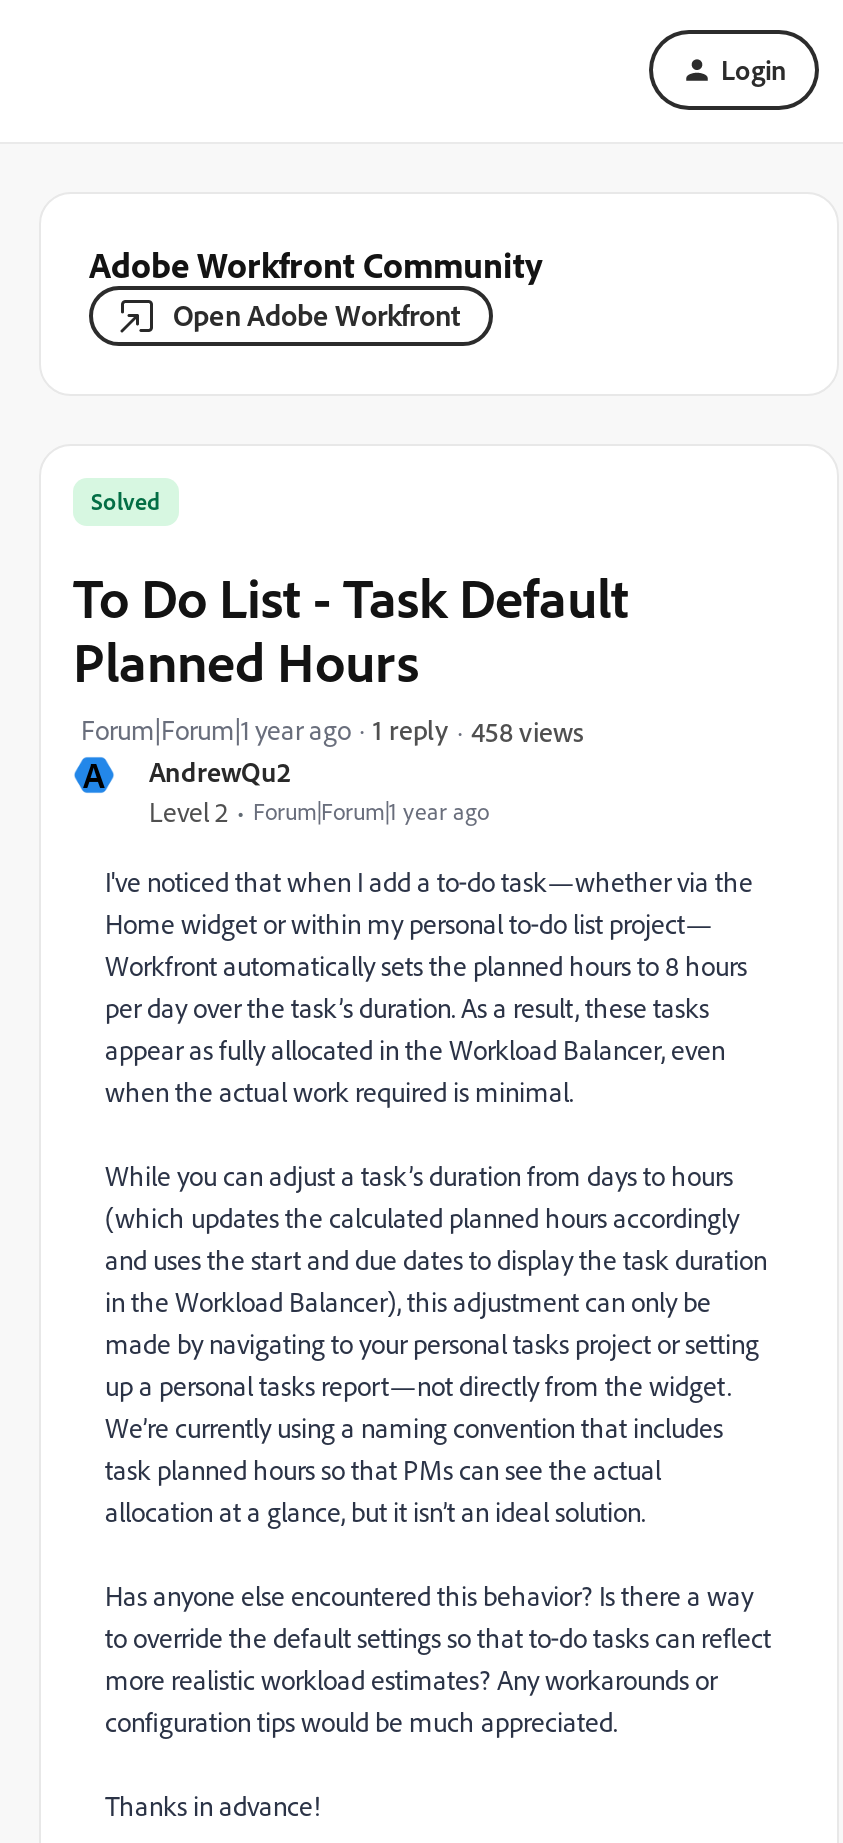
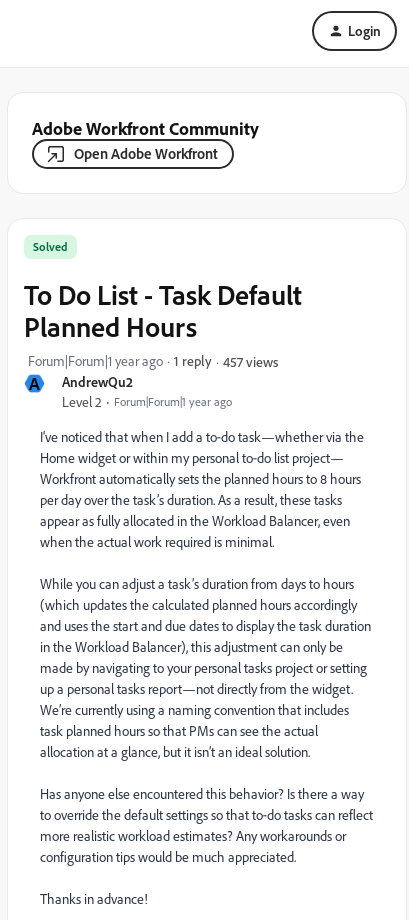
[471,713,583,747] 458 views -> [223,352,278,369] 457 views

